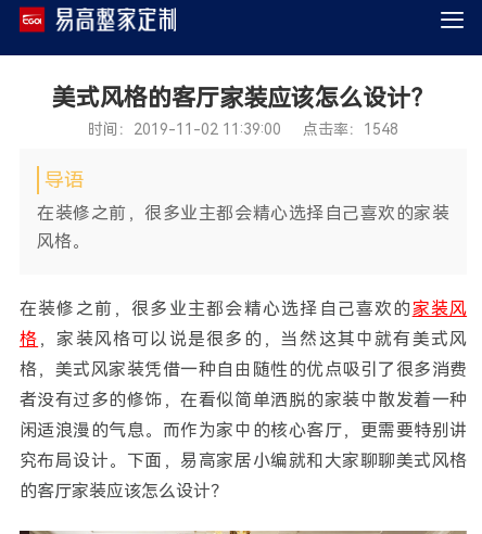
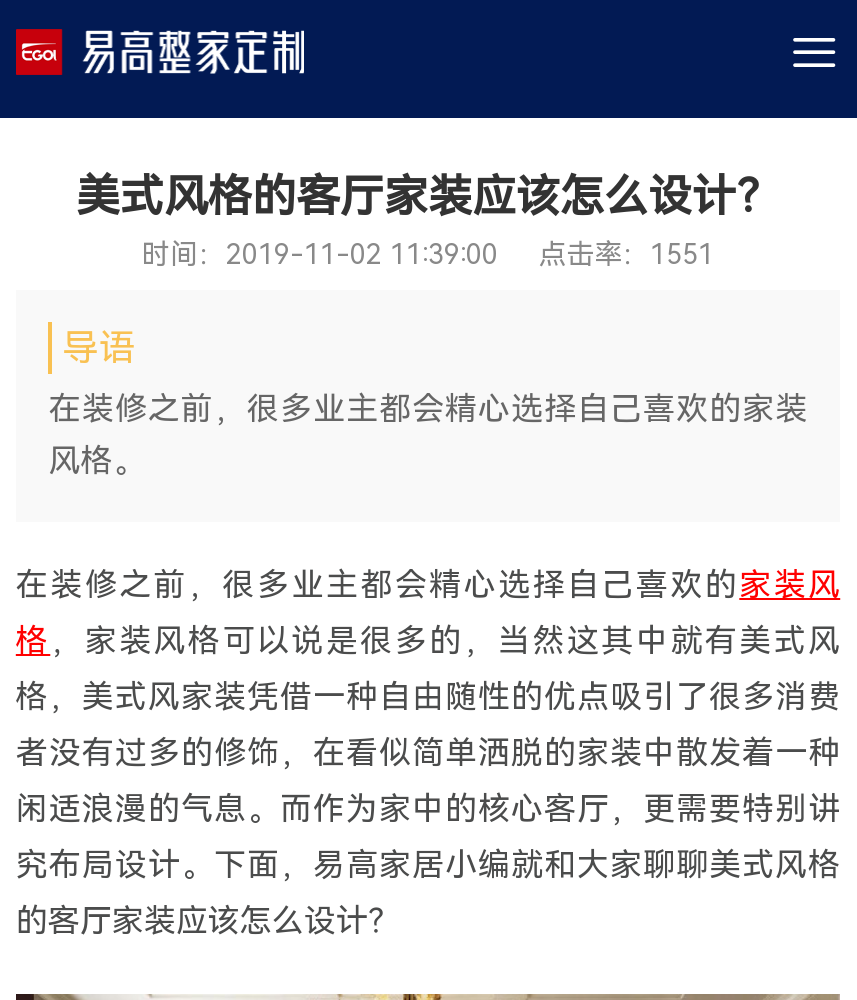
[88,120,398,138] 时间：2019-11-02 11:39:00 点击率：1548 -> [142,238,714,270] 时间：2019-11-02 11:39:00 点击率：1551

